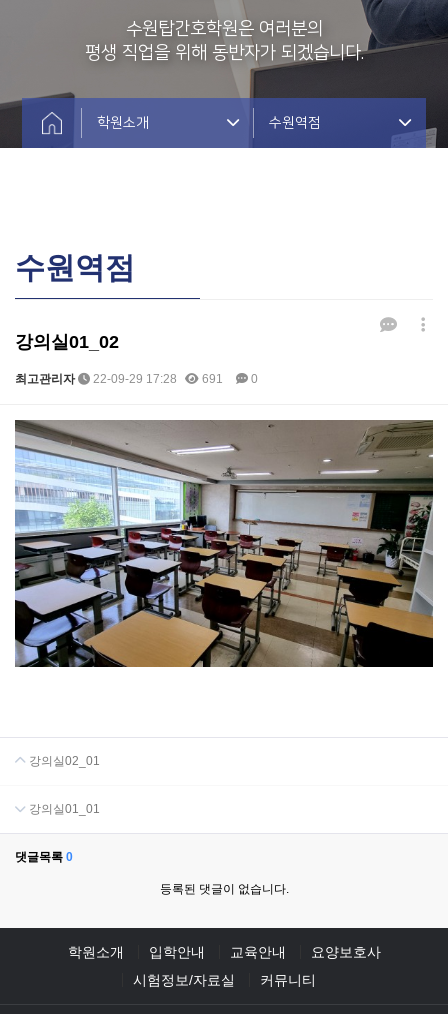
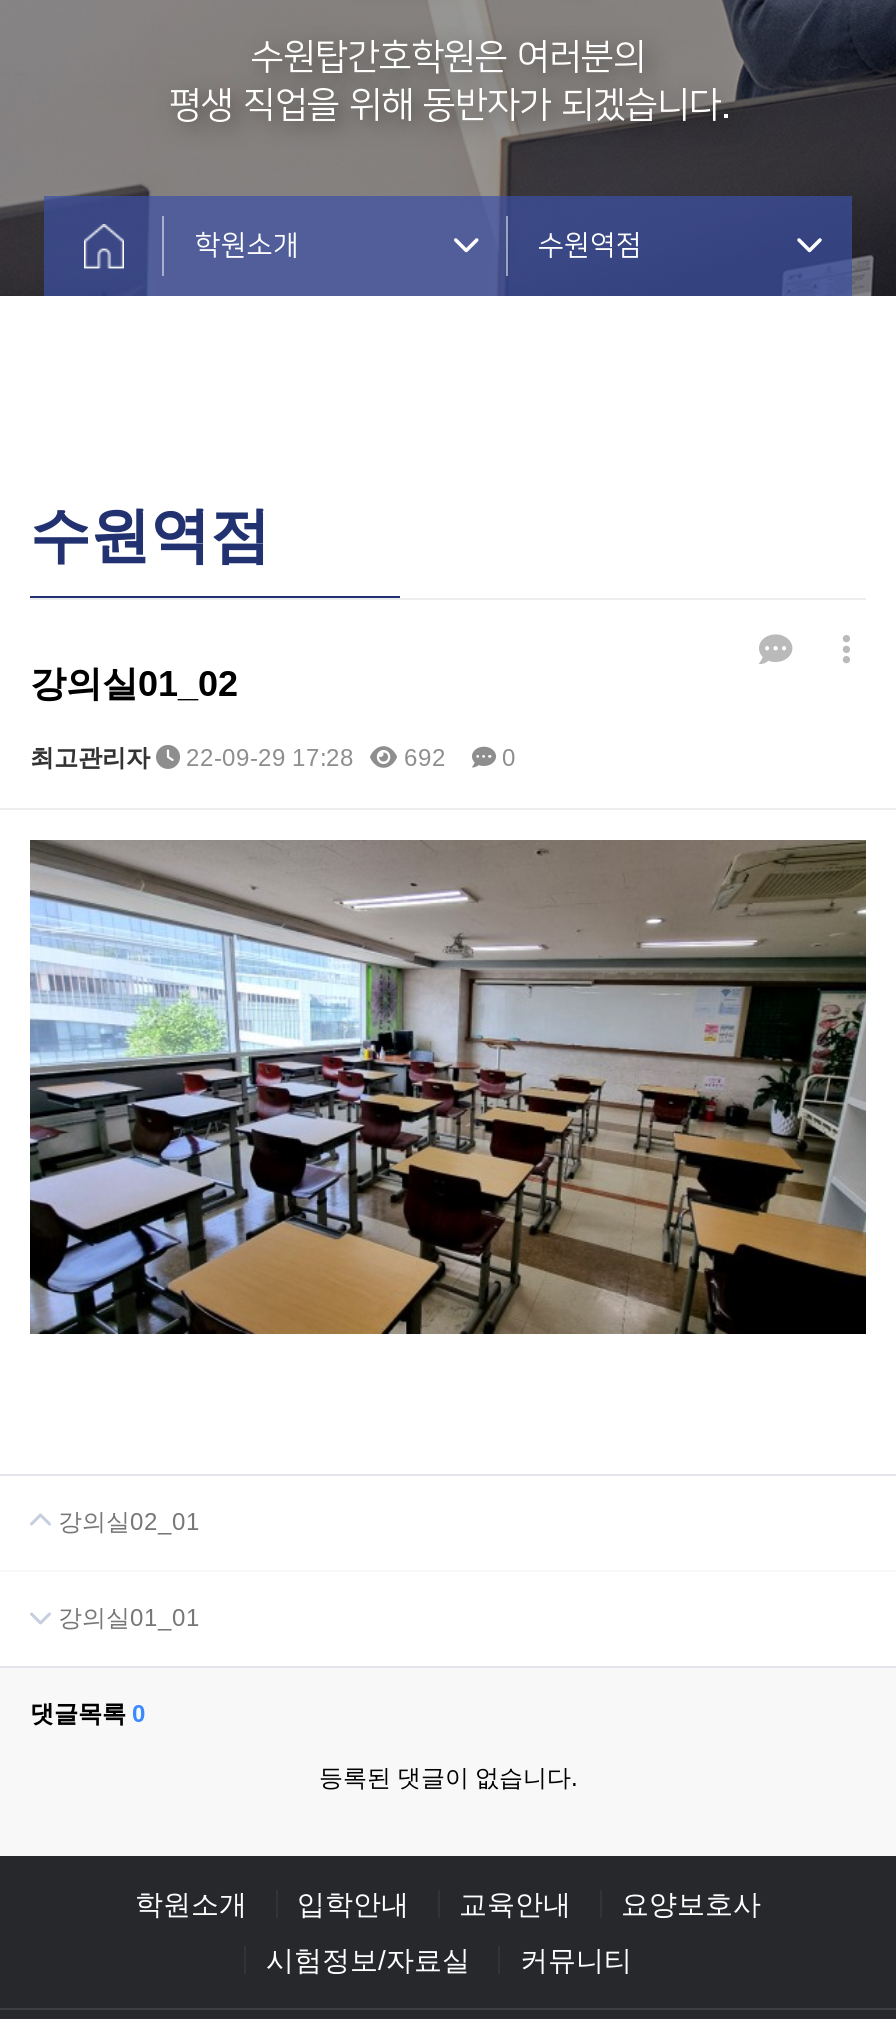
[15,372,258,386] 최고관리자 22-09-29 17:28 691 0 -> [30,744,516,772] 최고관리자 22-09-29 17:28 692 0

